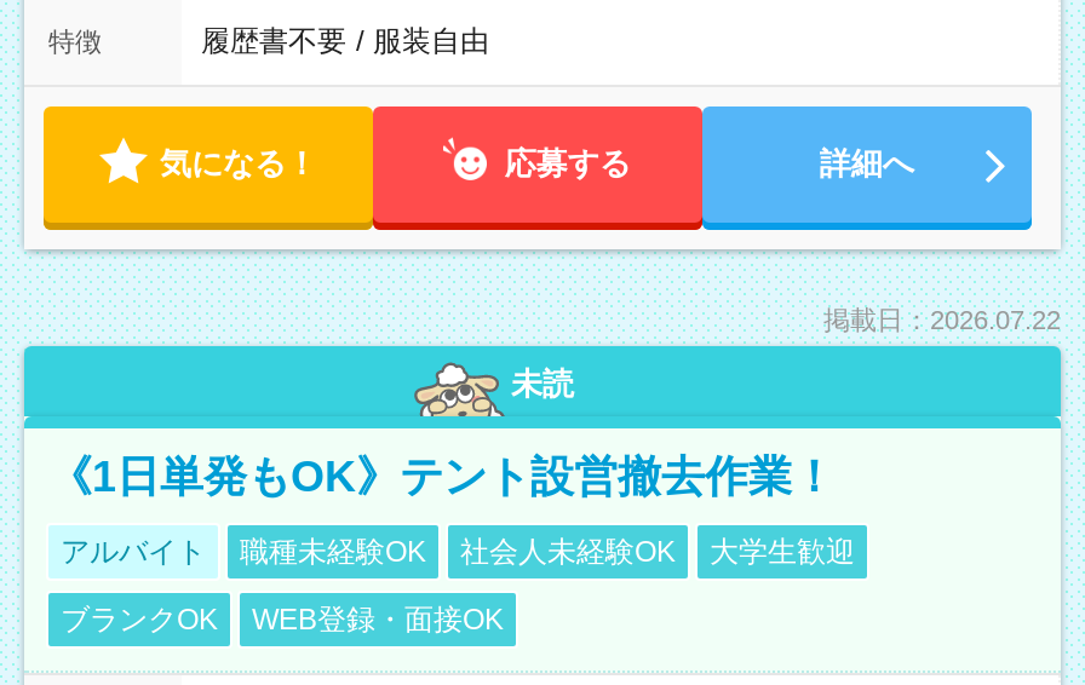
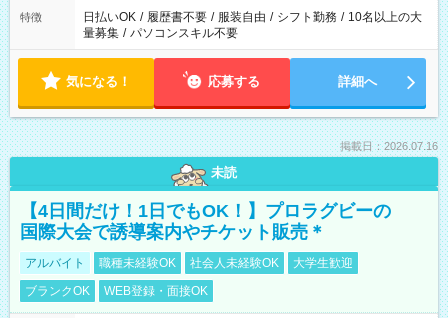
[201,24,489,58] 履歴書不要 / 服装自由 -> [83,10,422,40] 日払いOK / 履歴書不要 / 服装自由 / シフト勤務 / 10名以上の大 | 量募集 / パソコンスキル不要
[823,305,1061,334] 掲載日：2026.07.22 -> [340,140,438,152] 掲載日：2026.07.16
[48,453,836,501] 《1日単発もOK》テント設営撤去作業！ -> [20,201,391,242] 【4日間だけ！1日でもOK！】プロラグビーの | 国際大会で誘導案内やチケット販売＊

